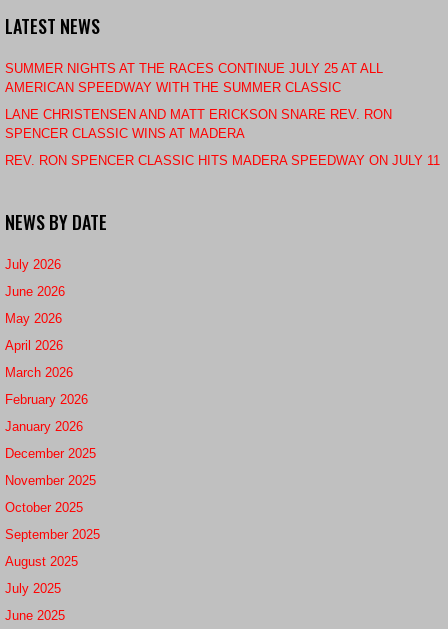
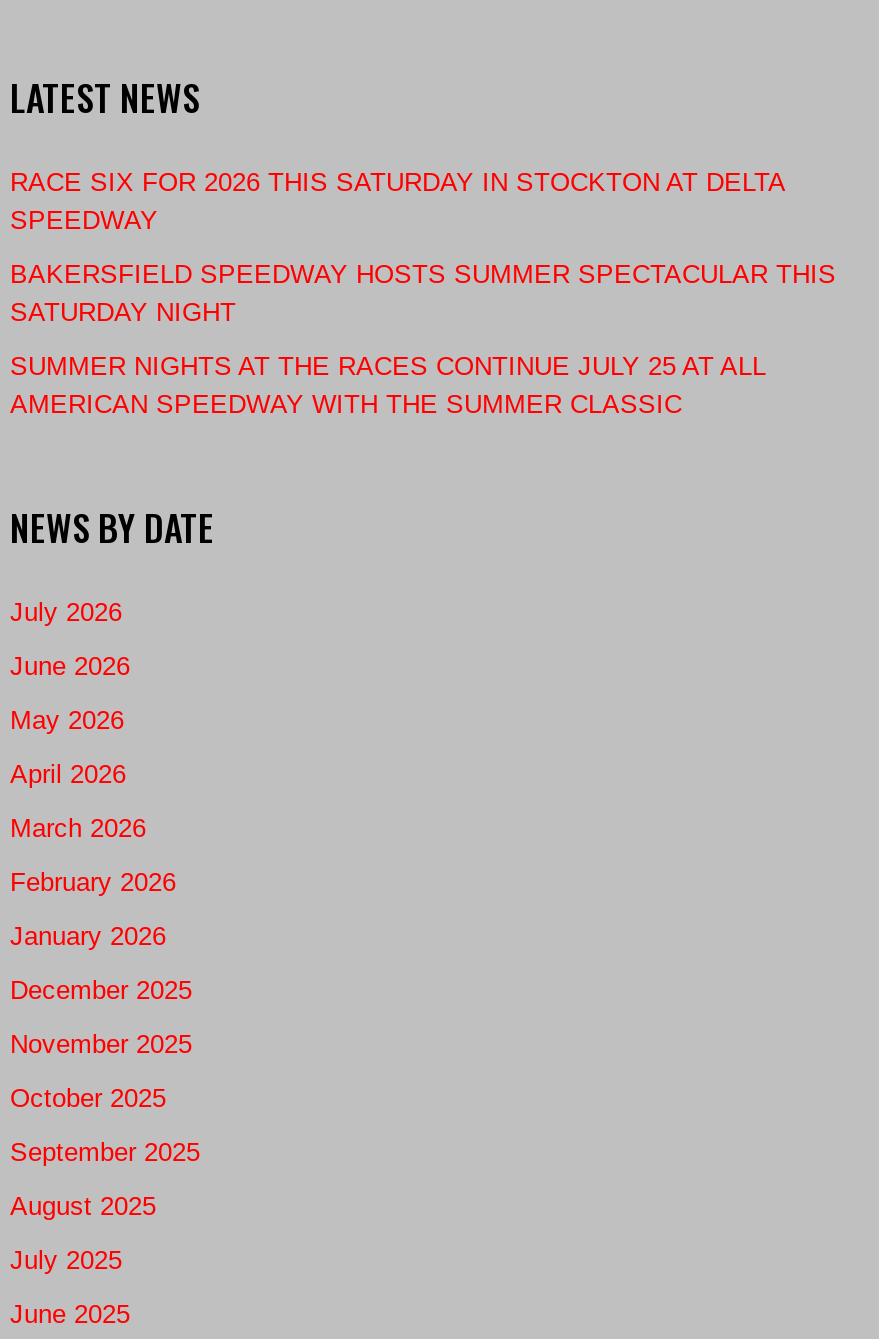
none -> [10,167,836,327] RACE SIX FOR 2026 THIS SATURDAY IN STOCKTON AT DELTA | SPEEDWAY | BAKERSFIELD SPEEDWAY HOSTS SUMMER SPECTACULAR THIS | SATURDAY NIGHT
moved [5,61,383,95] -> [10,351,766,419]: SUMMER NIGHTS AT THE RACES CONTINUE JULY 25 AT ALL | AMERICAN SPEEDWAY WITH THE SUMMER CLASSIC
[5,107,440,168] LANE CHRISTENSEN AND MATT ERICKSON SNARE REV. RON | SPENCER CLASSIC WINS AT MADERA | REV. RON SPENCER CLASSIC HITS MADERA SPEEDWAY ON JULY 11 -> none

